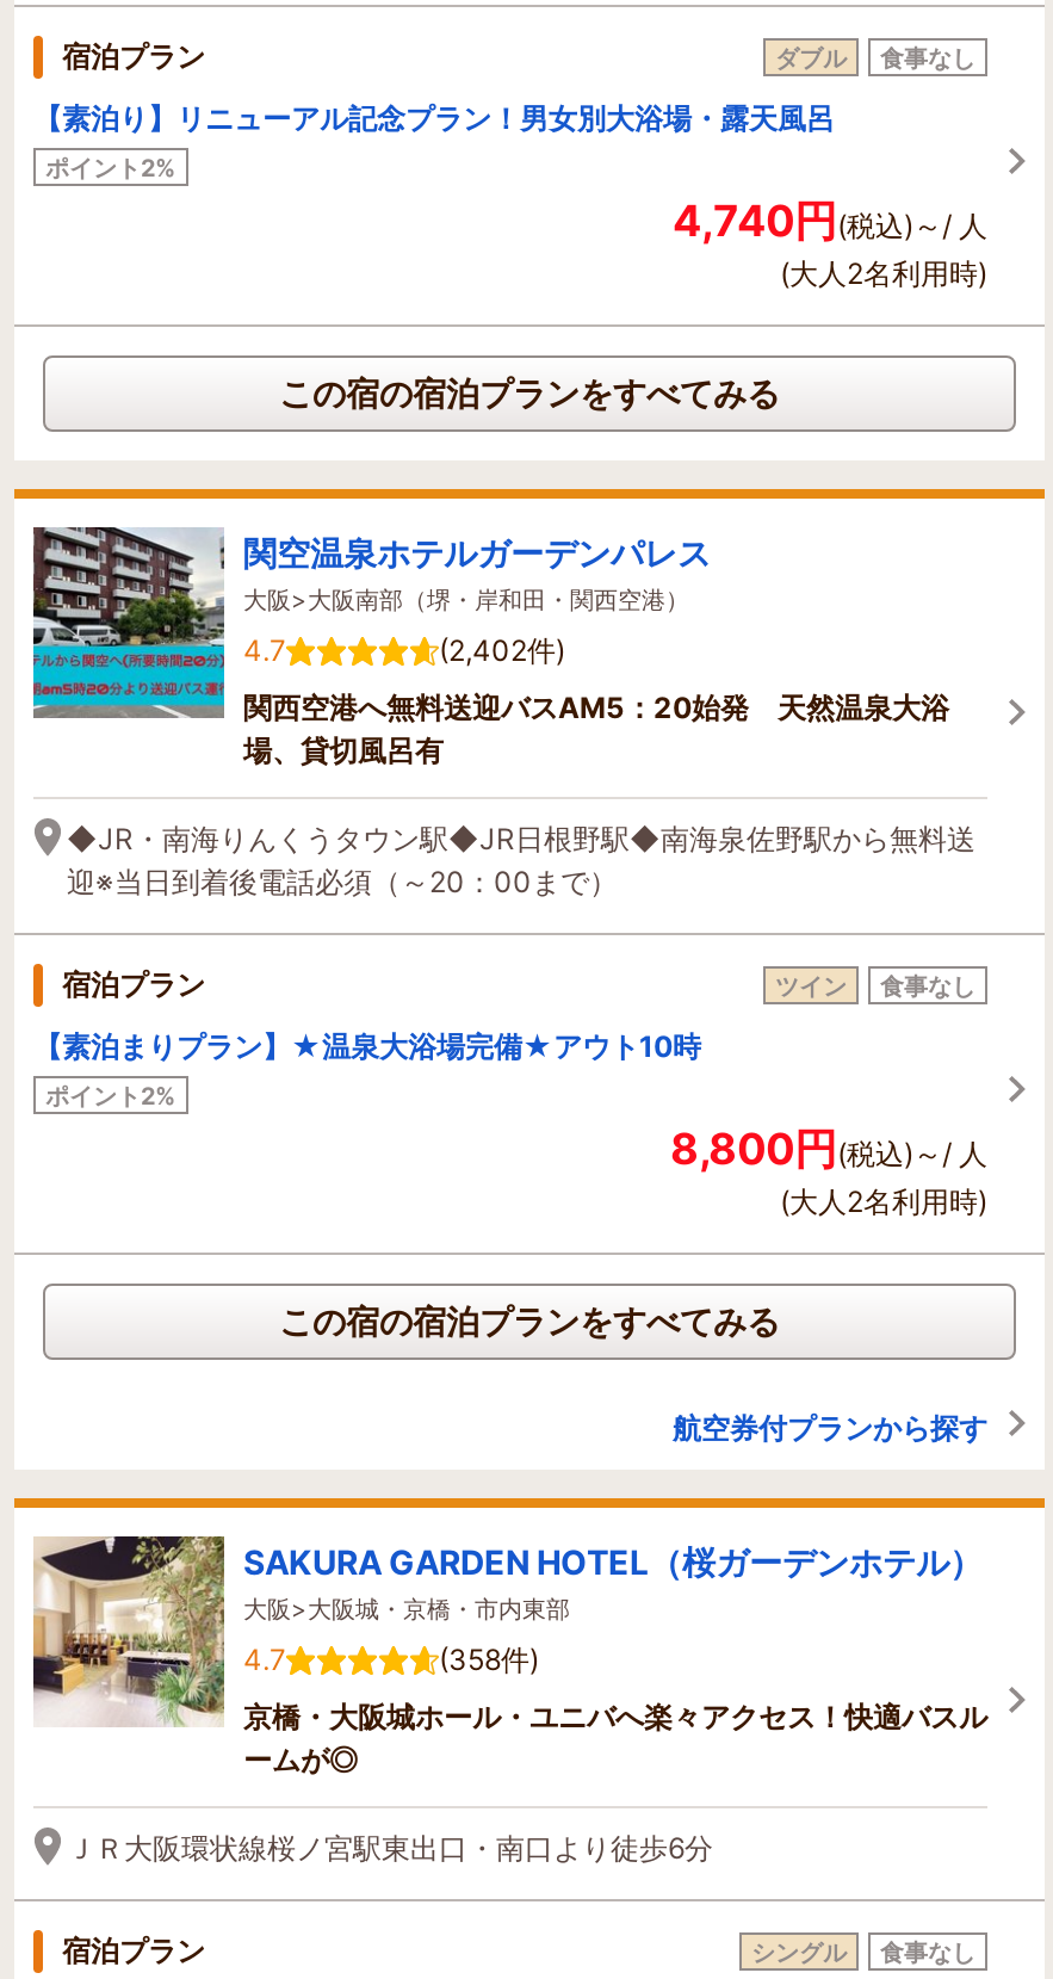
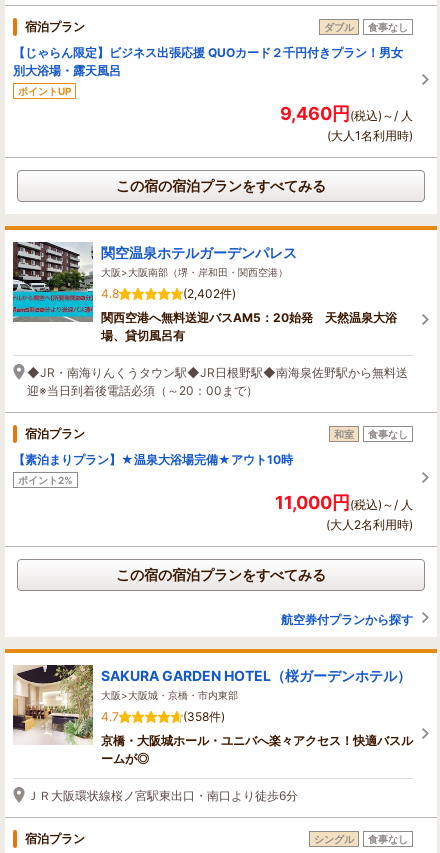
[33,99,835,135] 【素泊り】リニューアル記念プラン！男女別大浴場・露天風呂 -> [13,45,403,78] 【じゃらん限定】ビジネス出張応援 QUOカード２千円付きプラン！男女 | 別大浴場・露天風呂
[45,152,987,290] ポイント2% | 4,740円(税込)～/ 人 | (大人2名利用時) -> [18,85,413,143] ポイントUP | 9,460円(税込)～/ 人 | (大人1名利用時)
[243,632,286,667] 4.7 -> [101,286,119,301] 4.8
[775,970,847,999] ツイン -> [334,428,354,440] 和室
[670,1123,987,1173] 8,800円(税込)～/ 人 -> [275,492,413,513] 11,000円(税込)～/ 人

